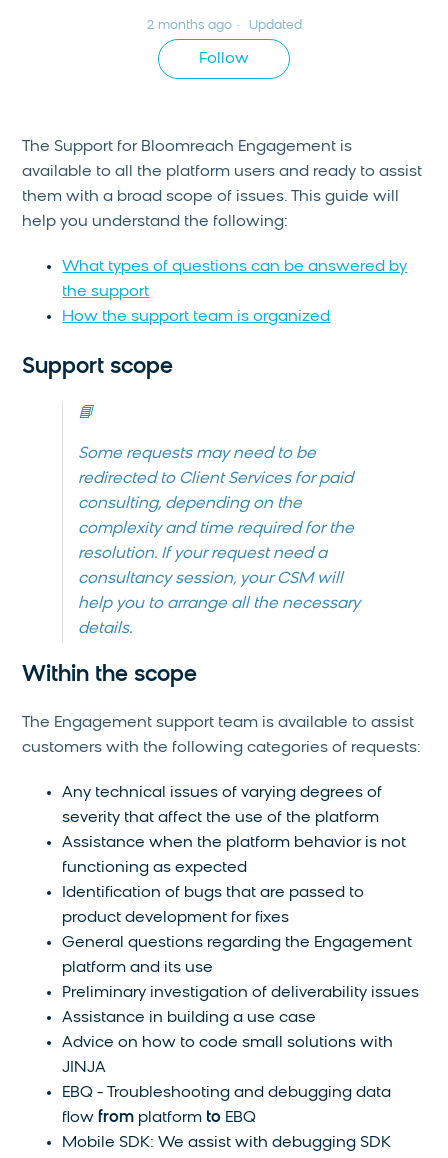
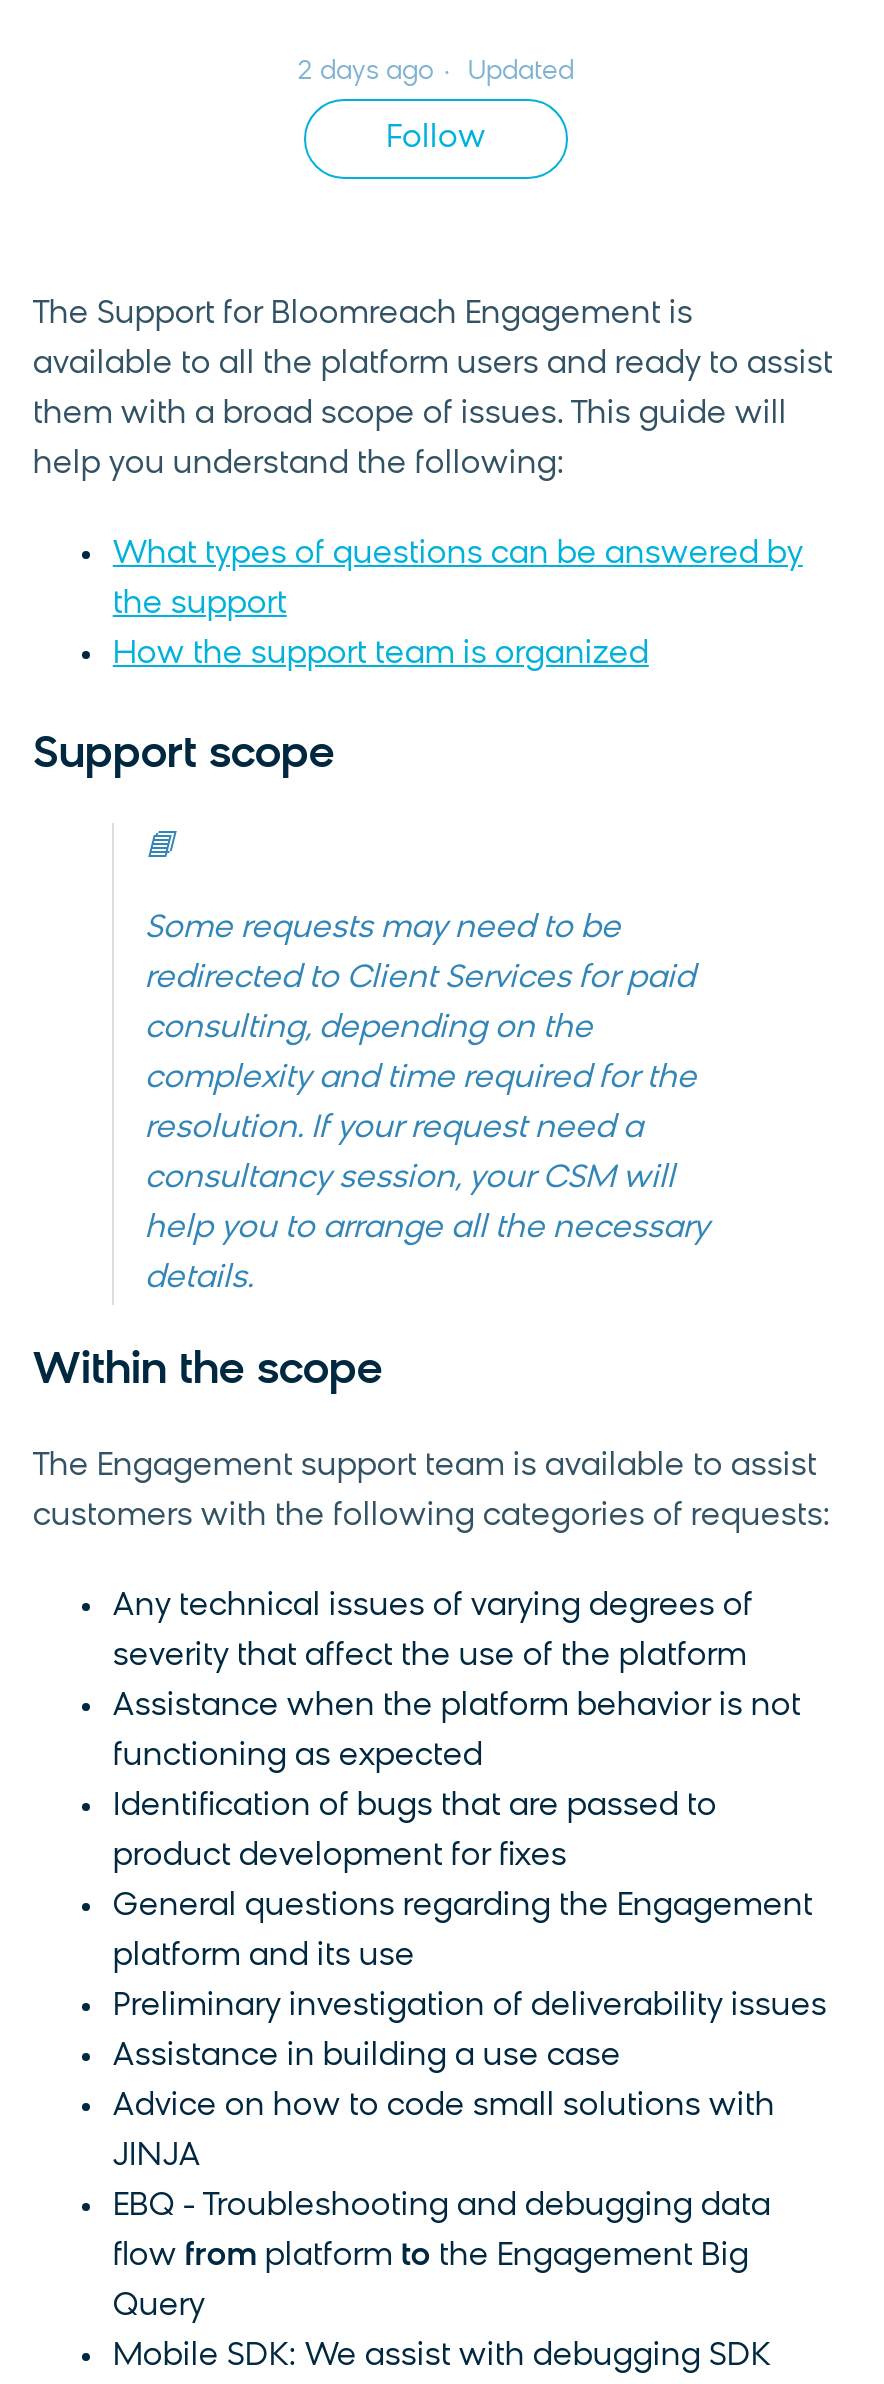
[146,19,301,32] 2 months ago Updated -> [298,59,574,85] 2 days ago Updated
[62,1110,256,1126] flow from platform to EBQ -> [113,2241,749,2323] flow from platform to the Engagement Big | Query

